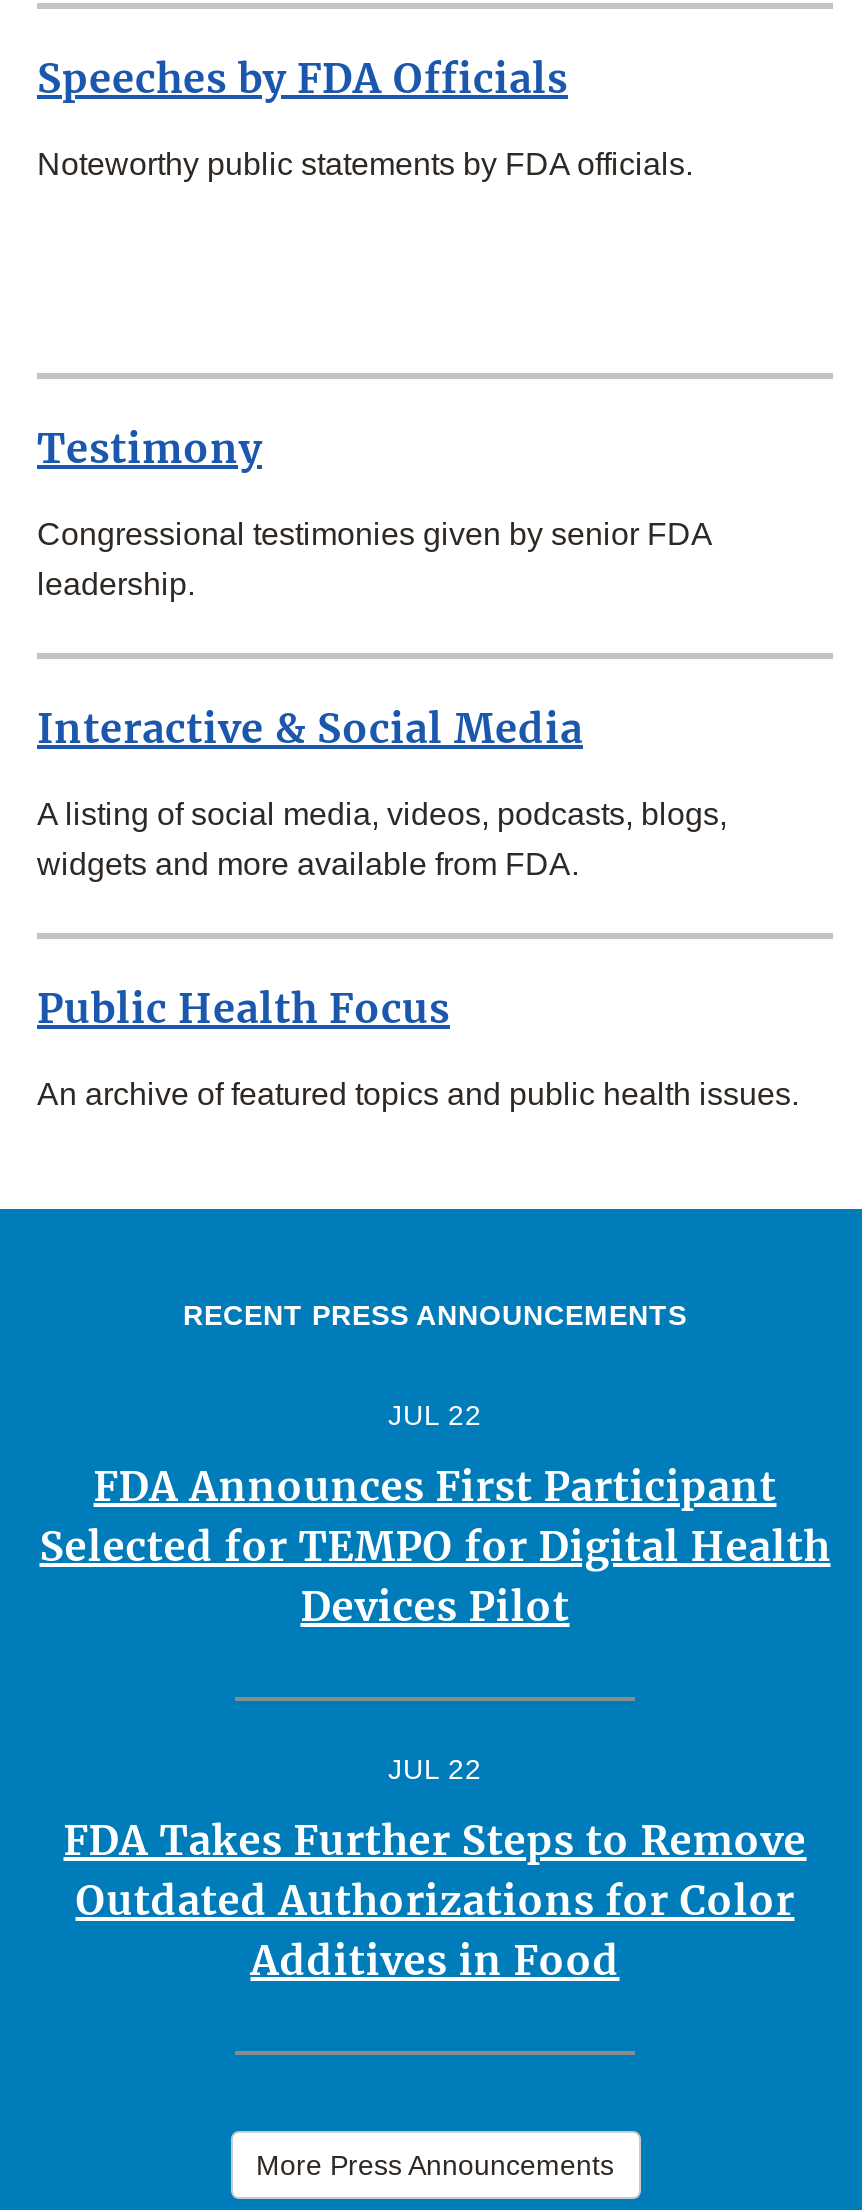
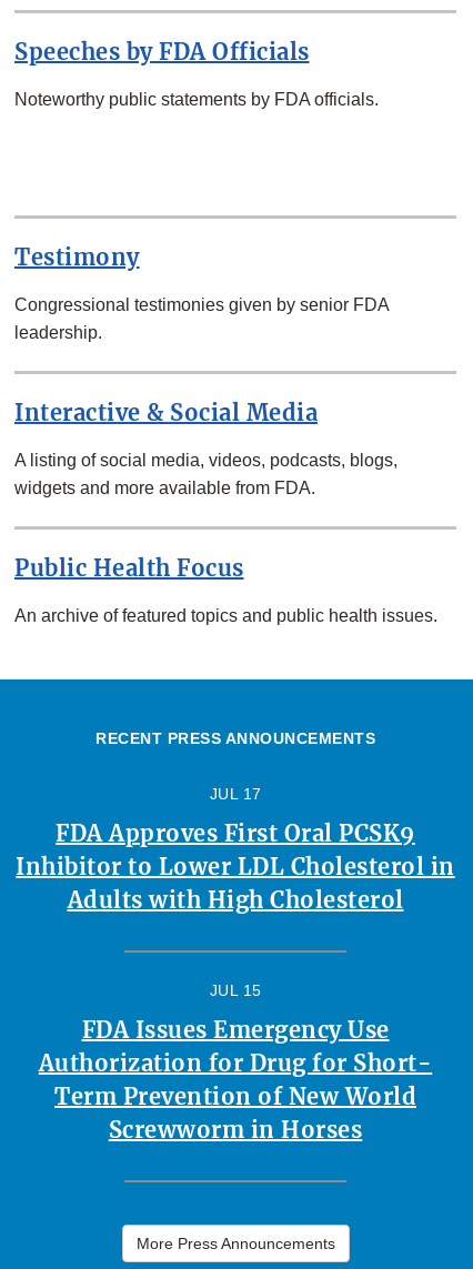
[388,1400,482,1432] JUL 22 -> [209,785,261,803] JUL 17
[39,1462,831,1632] FDA Announces First Participant | Selected for TEMPO for Digital Health | Devices Pilot -> [16,820,455,914] FDA Approves First Oral PCSK9 | Inhibitor to Lower LDL Cholesterol in | Adults with High Cholesterol
[388,1754,482,1786] JUL 22 -> [209,982,261,1000] JUL 15
[63,1816,807,1986] FDA Takes Further Steps to Remove | Outdated Authorizations for Color | Additives in Food -> [39,1016,432,1144] FDA Issues Emergency Use | Authorization for Drug for Short- | Term Prevention of New World | Screwworm in Horses

